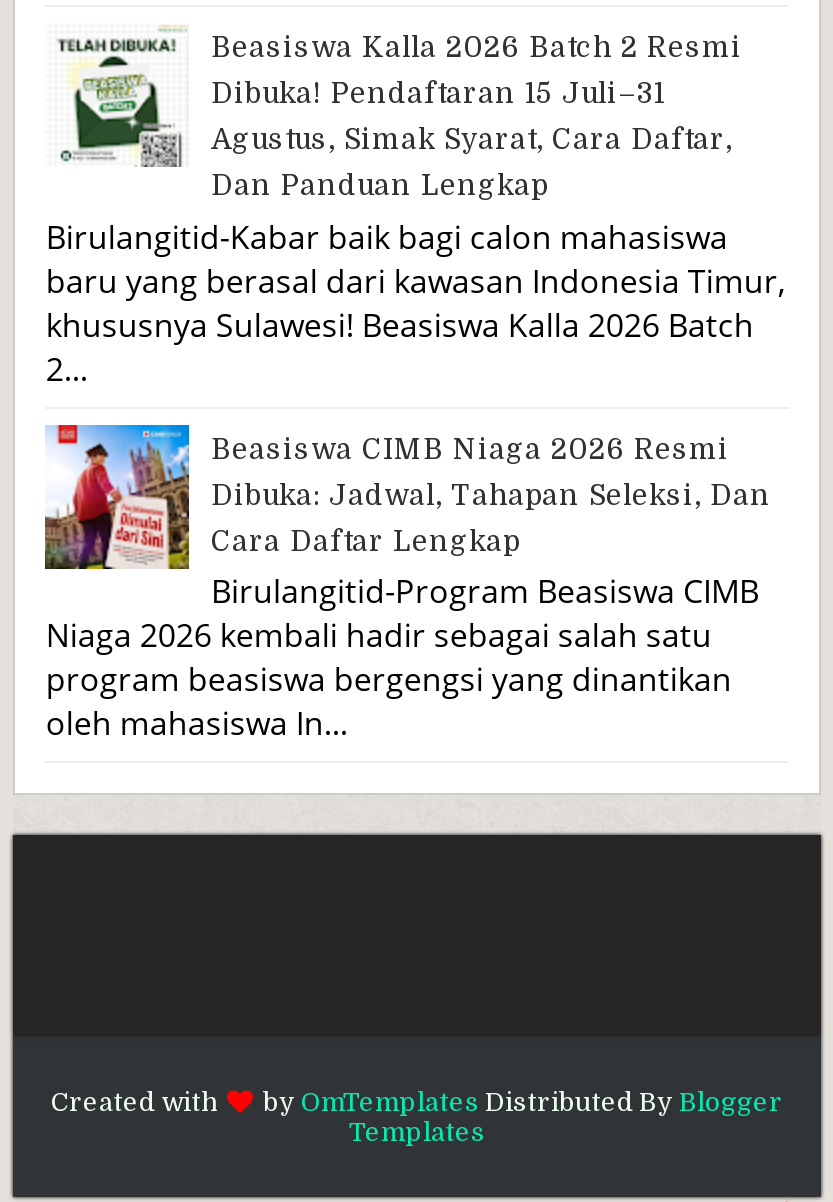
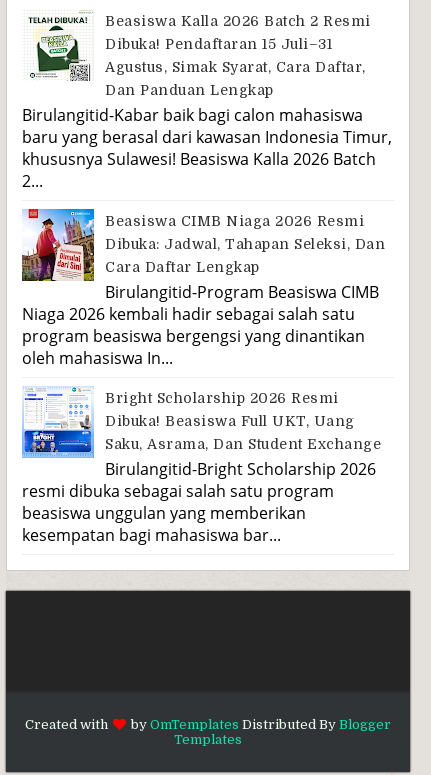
none -> [21,386,381,546] [image] | Bright Scholarship 2026 Resmi | Dibuka! Beasiswa Full UKT, Uang | Saku, Asrama, Dan Student Exchange | Birulangitid-Bright Scholarship 2026 | resmi dibuka sebagai salah satu program | beasiswa unggulan yang memberikan | kesempatan bagi mahasiswa bar...

